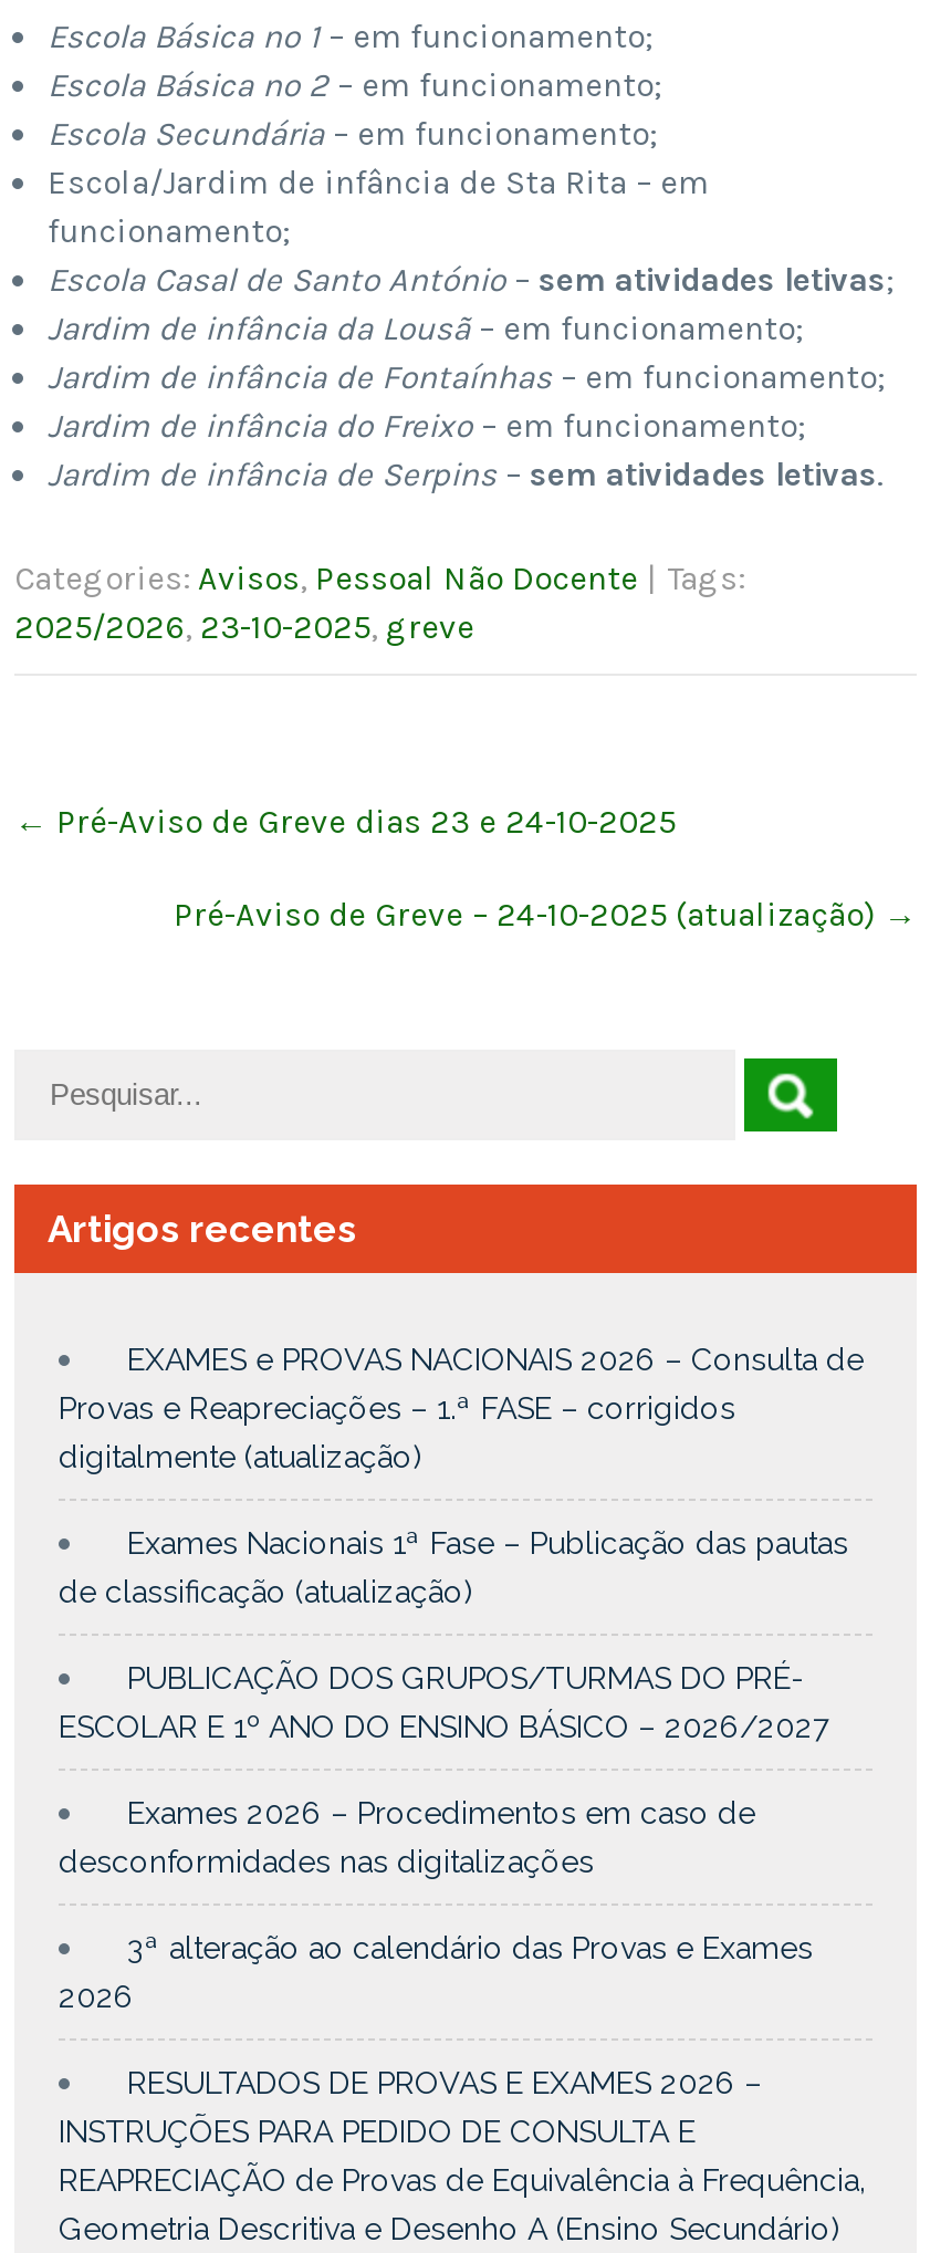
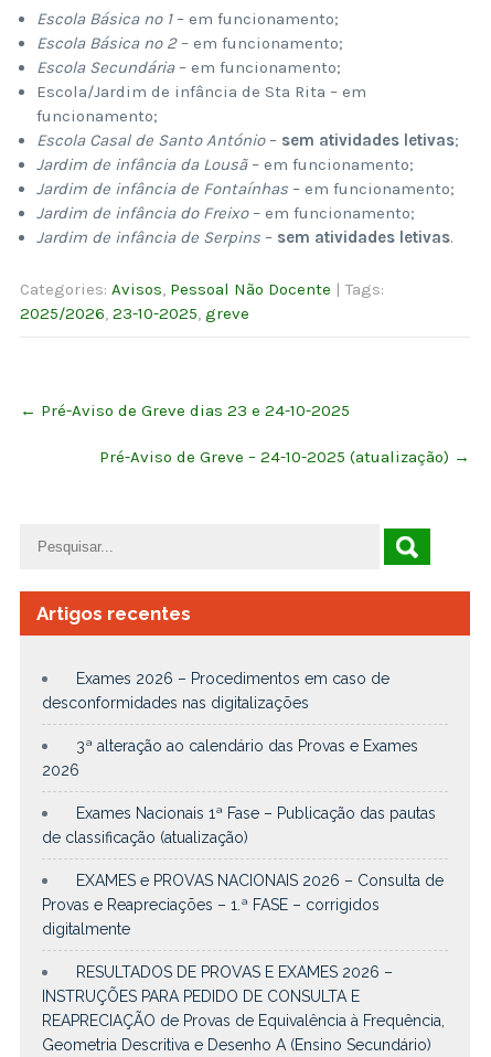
moved [59,1343,864,1610] -> [42,805,444,914]: Exames Nacionais 1ª Fase – Publicação das pautas | de classificação (atualização) | EXAMES e PROVAS NACIONAIS 2026 – Consulta de | Provas e Reapreciações – 1.ª FASE – corrigidos
[59,1440,828,1745] digitalmente (atualização) | PUBLICAÇÃO DOS GRUPOS/TURMAS DO PRÉ- | ESCOLAR E 1º ANO DO ENSINO BÁSICO – 2026/2027 -> none
moved [59,1796,813,2015] -> [42,670,418,779]: Exames 2026 – Procedimentos em caso de | desconformidades nas digitalizações | 3ª alteração ao calendário das Provas e Exames | 2026
none -> [42,921,130,938] digitalmente

